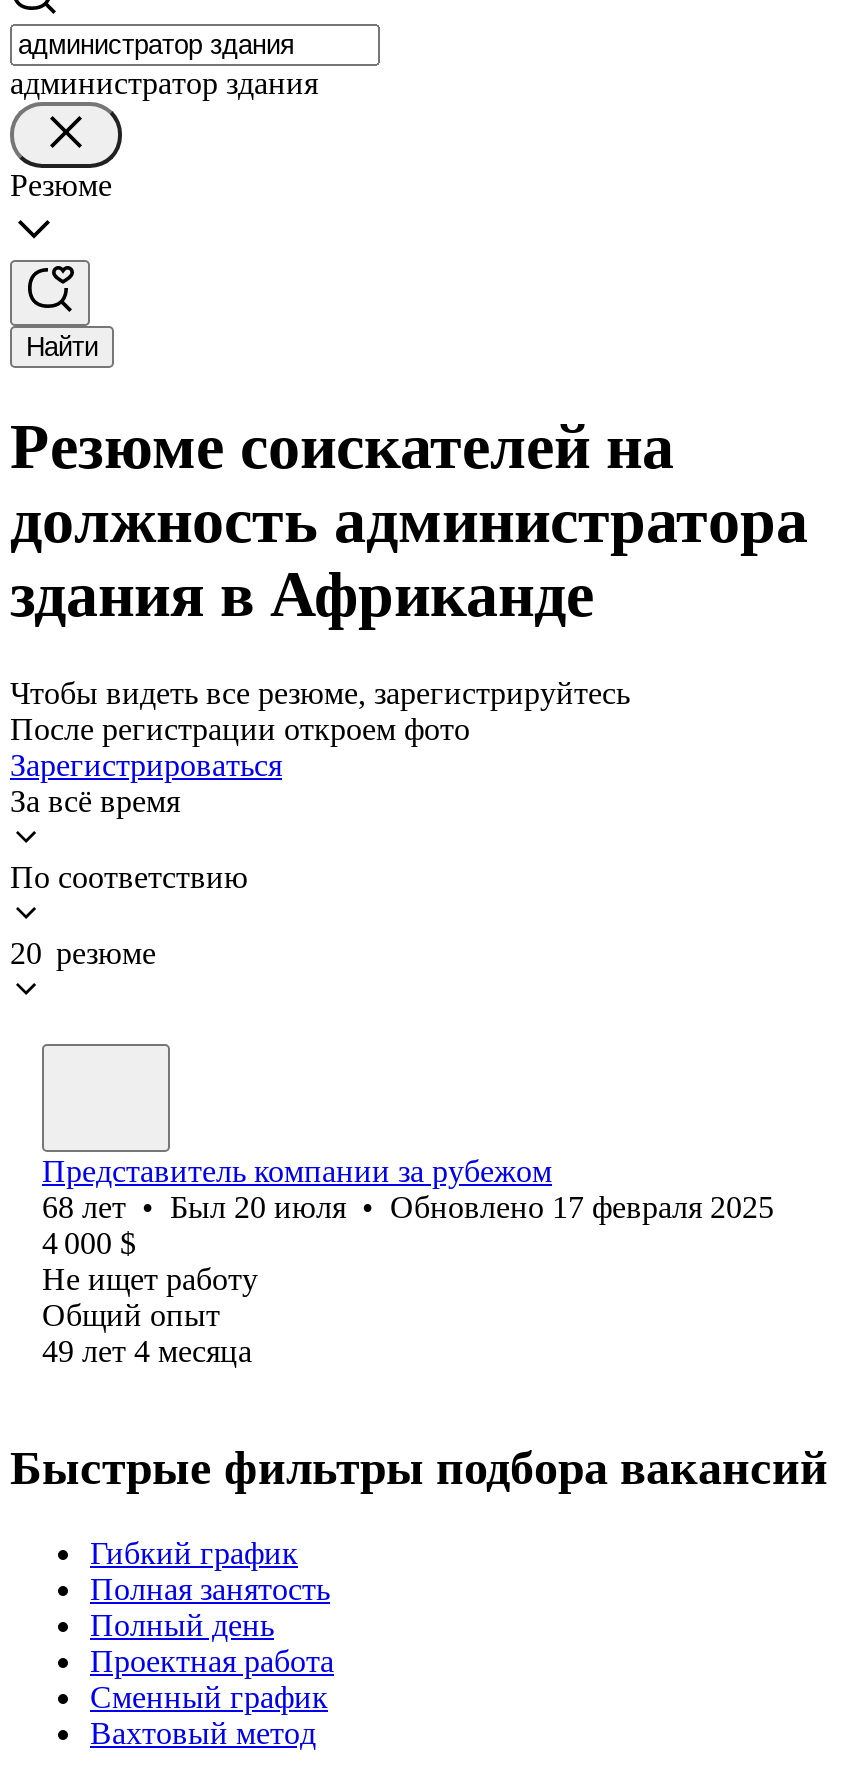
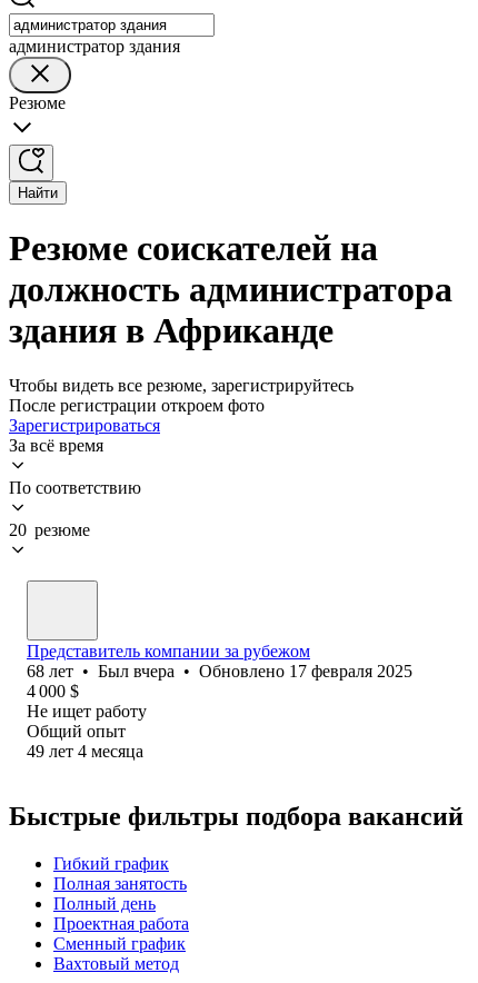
[42,1190,774,1224] 68 лет • Был 20 июля • Обновлено 17 февраля 2025 -> [27,662,412,680] 68 лет • Был вчера • Обновлено 17 февраля 2025

